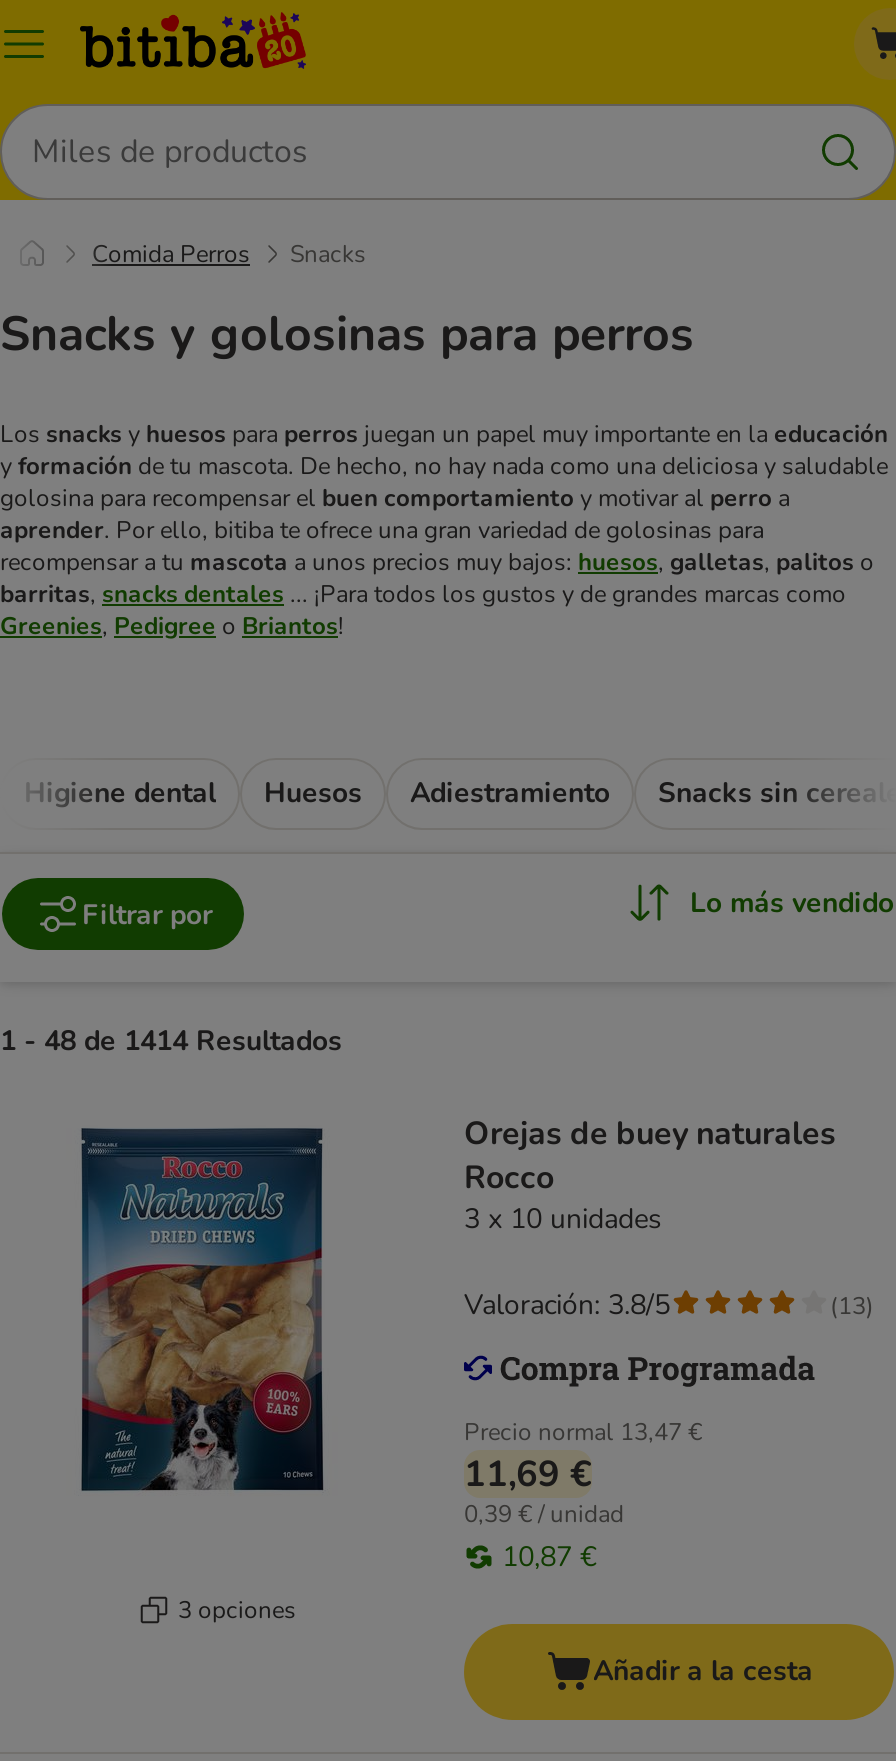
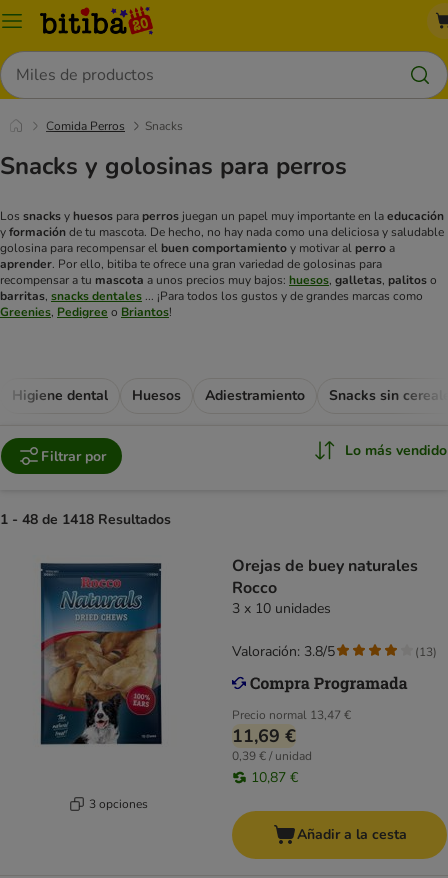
[0,1022,342,1060] 1 - 48 de 1414 Resultados -> [0,510,171,529] 1 - 48 de 1418 Resultados

